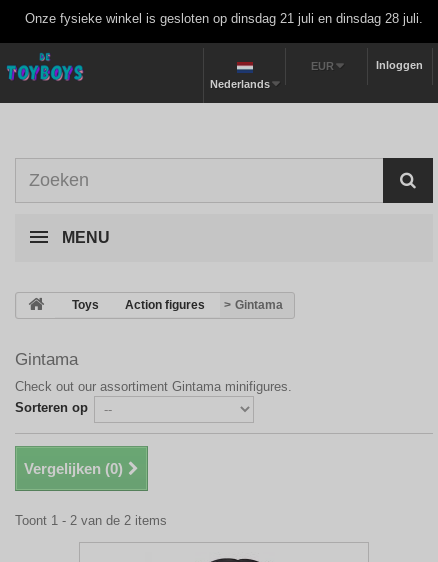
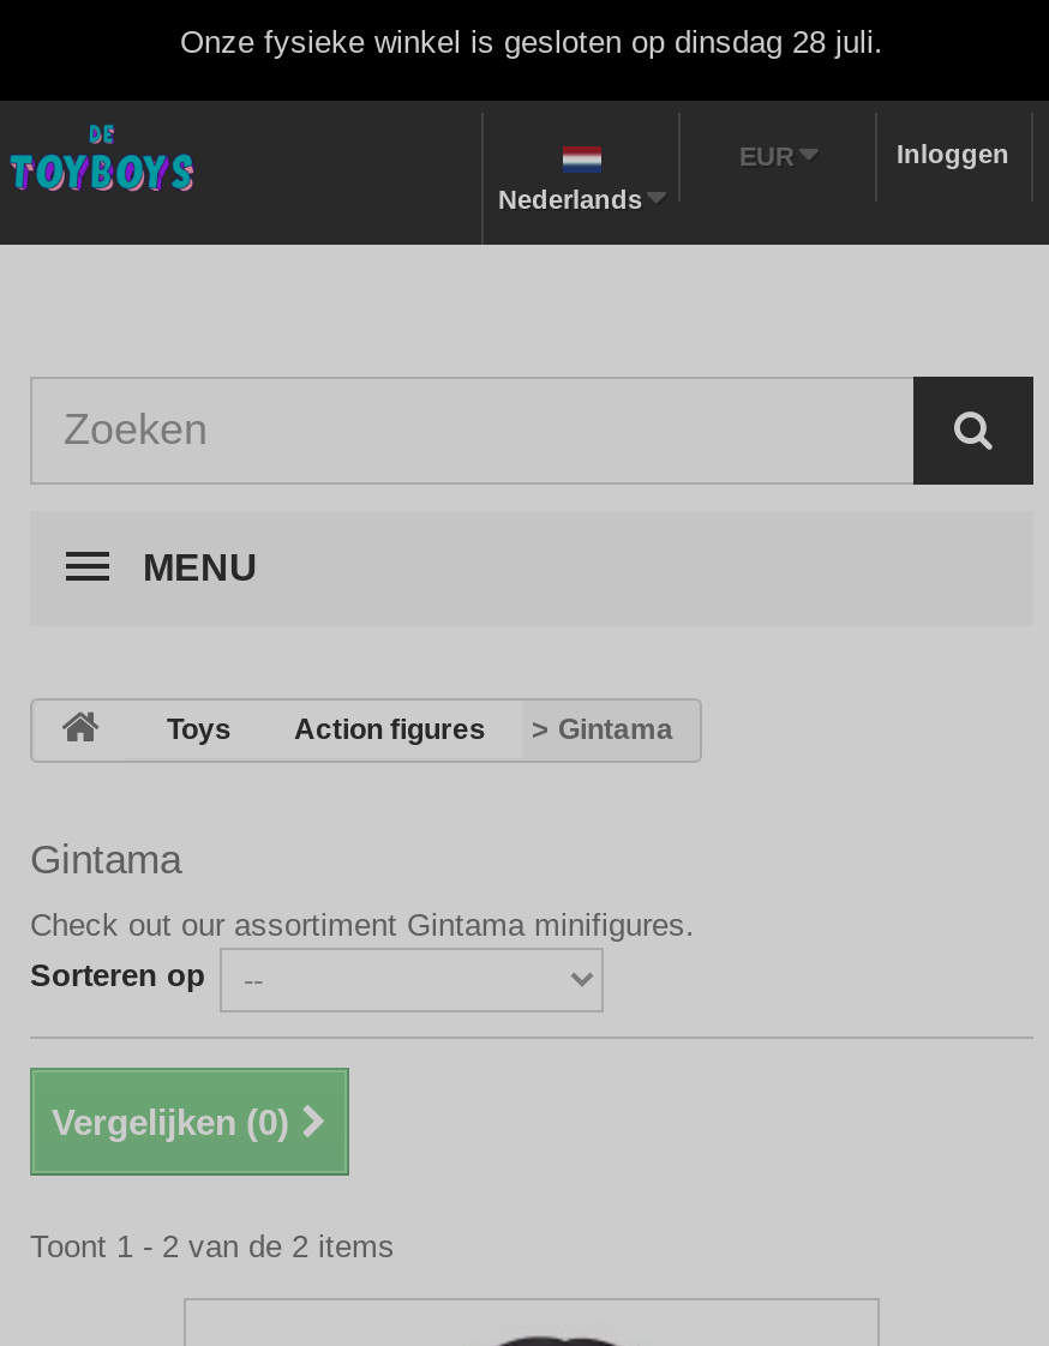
[25,11,423,26] Onze fysieke winkel is gesloten op dinsdag 21 juli en dinsdag 28 juli. -> [180,24,883,60] Onze fysieke winkel is gesloten op dinsdag 28 juli.

